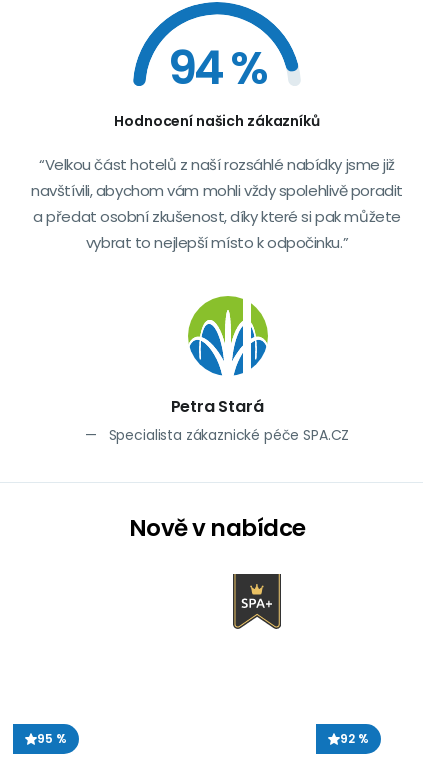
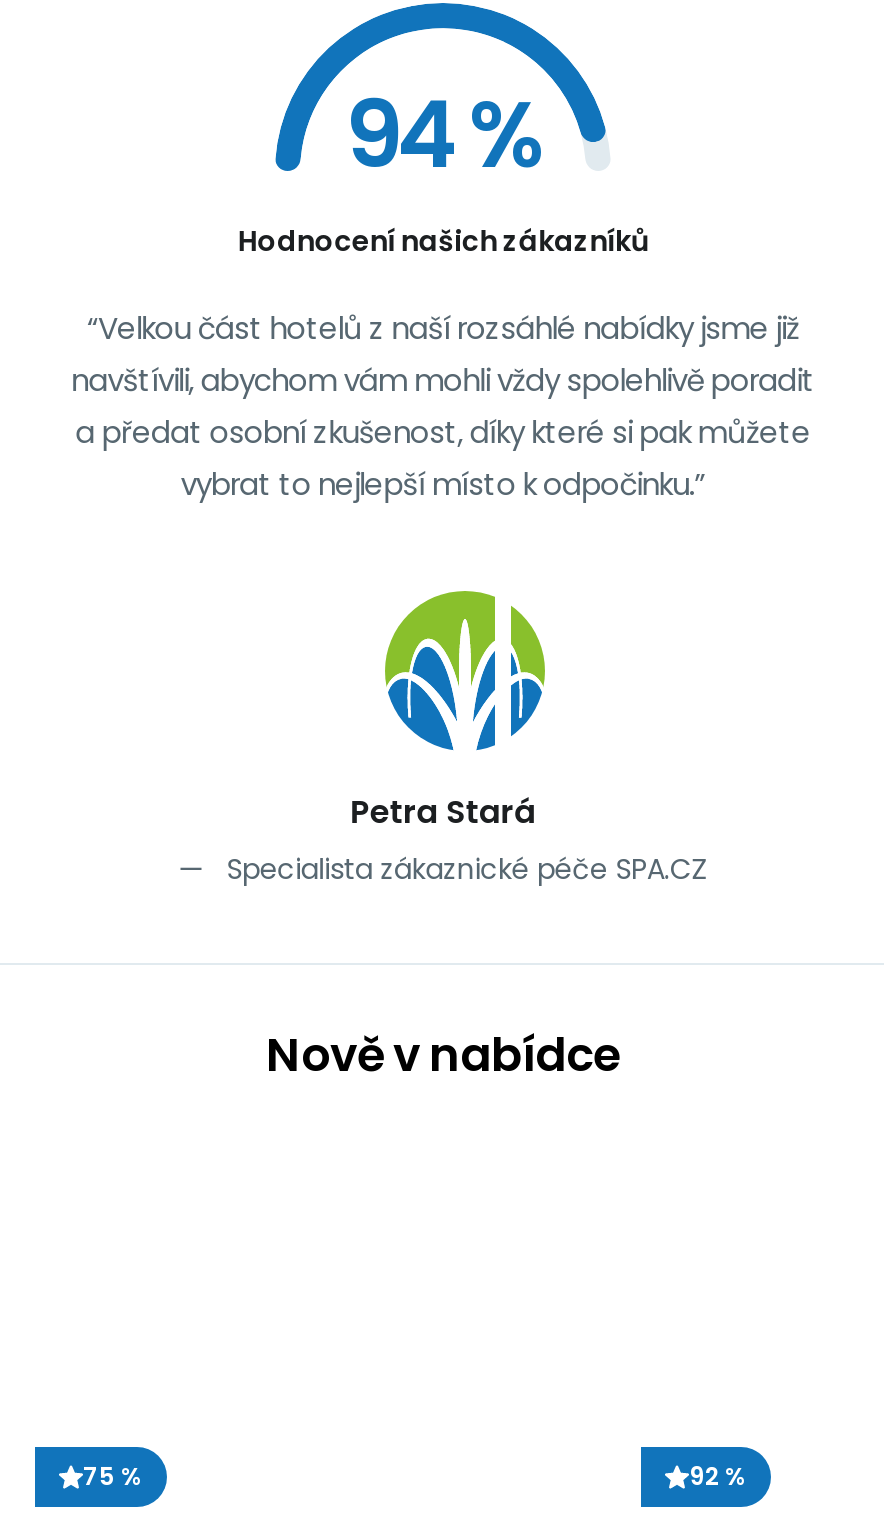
[232,573,282,630] [image] -> none
[37,730,67,747] 95 % -> [83,1459,143,1493] 75 %

